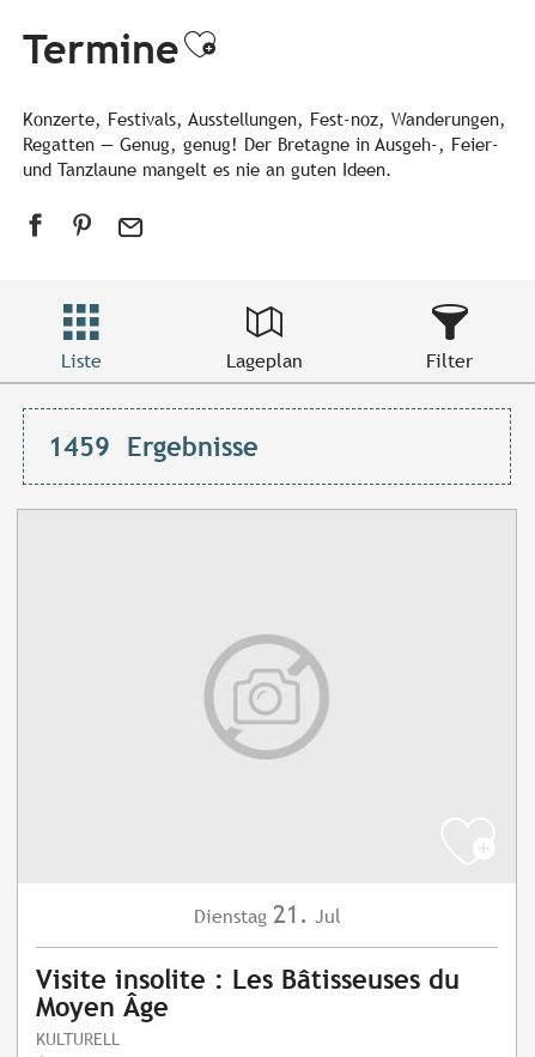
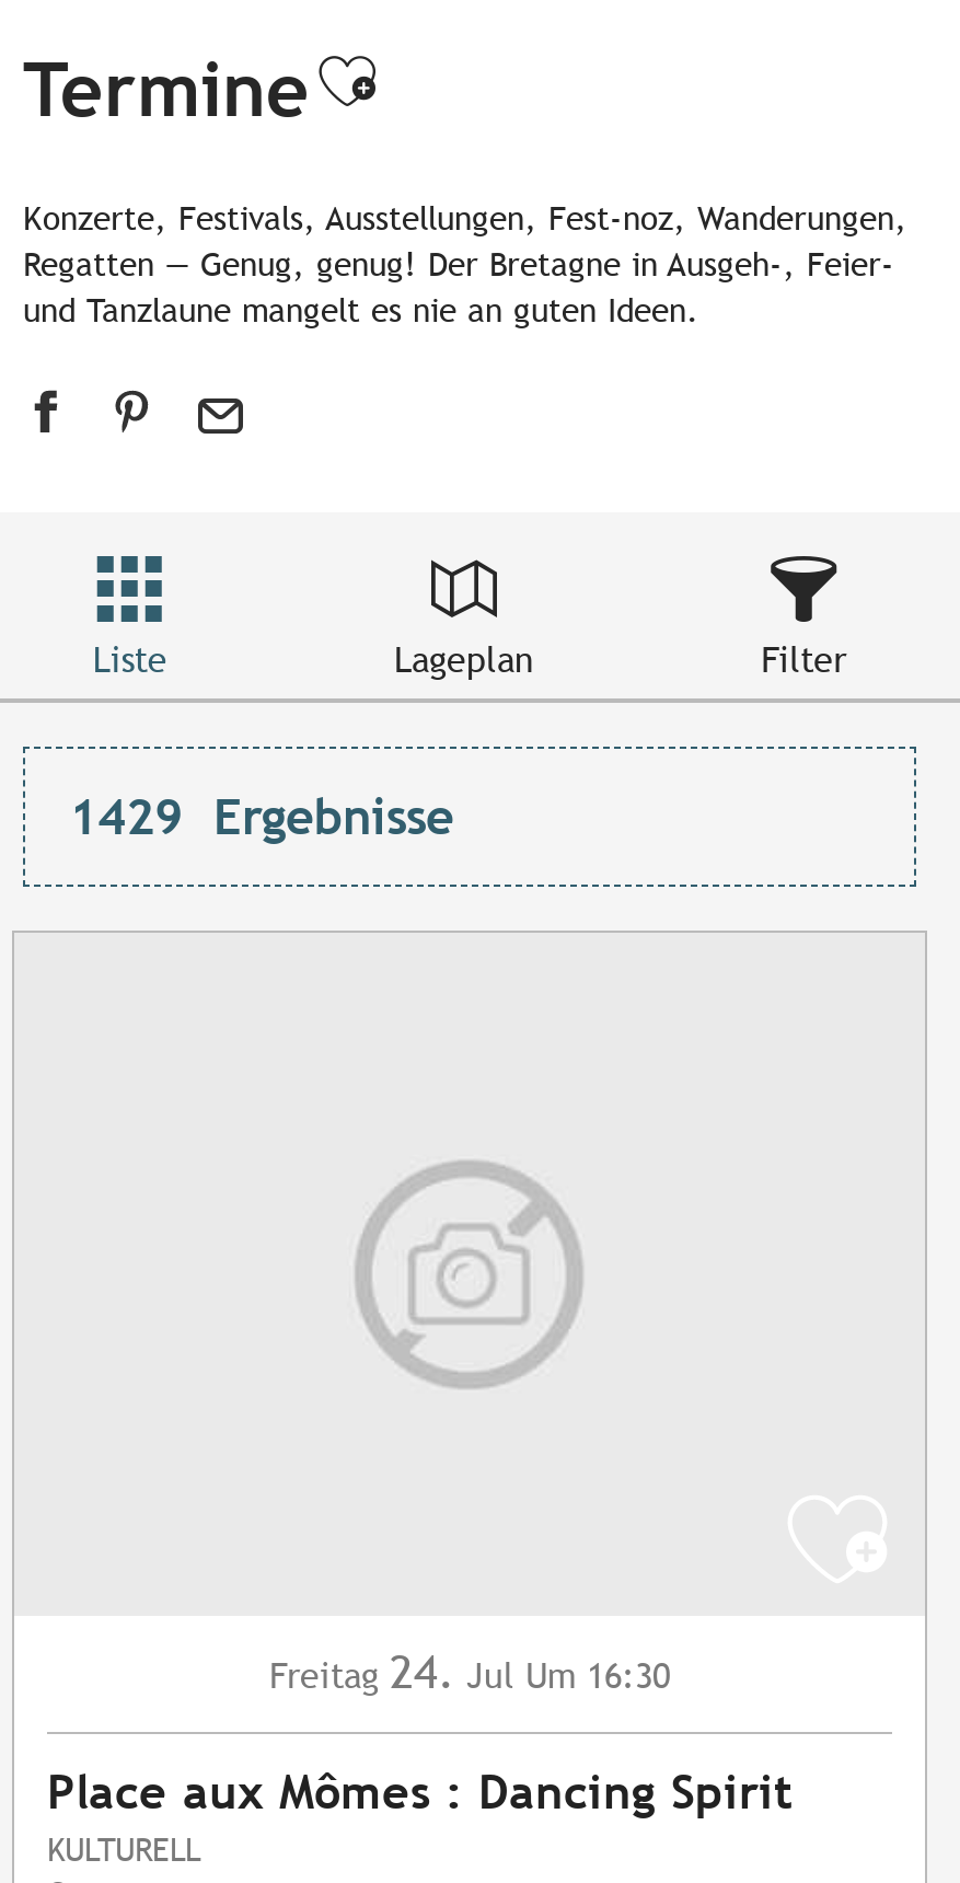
[48,432,259,463] 1459 Ergebnisse -> [69,789,454,846] 1429 Ergebnisse
[193,900,341,930] Dienstag 21. Jul -> [269,1645,670,1700] Freitag 24. Jul Um 16:30
[36,965,460,1023] Visite insolite : Les Bâtisseuses du | Moyen Âge -> [47,1766,794,1821] Place aux Mômes : Dancing Spirit

